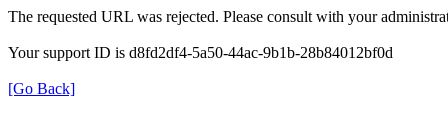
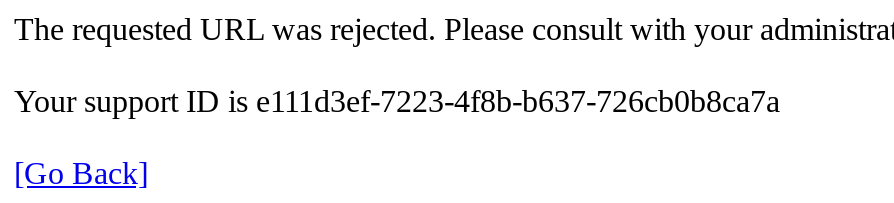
[8,44,393,61] Your support ID is d8fd2df4-5a50-44ac-9b1b-28b84012bf0d -> [14,84,780,118] Your support ID is e111d3ef-7223-4f8b-b637-726cb0b8ca7a

